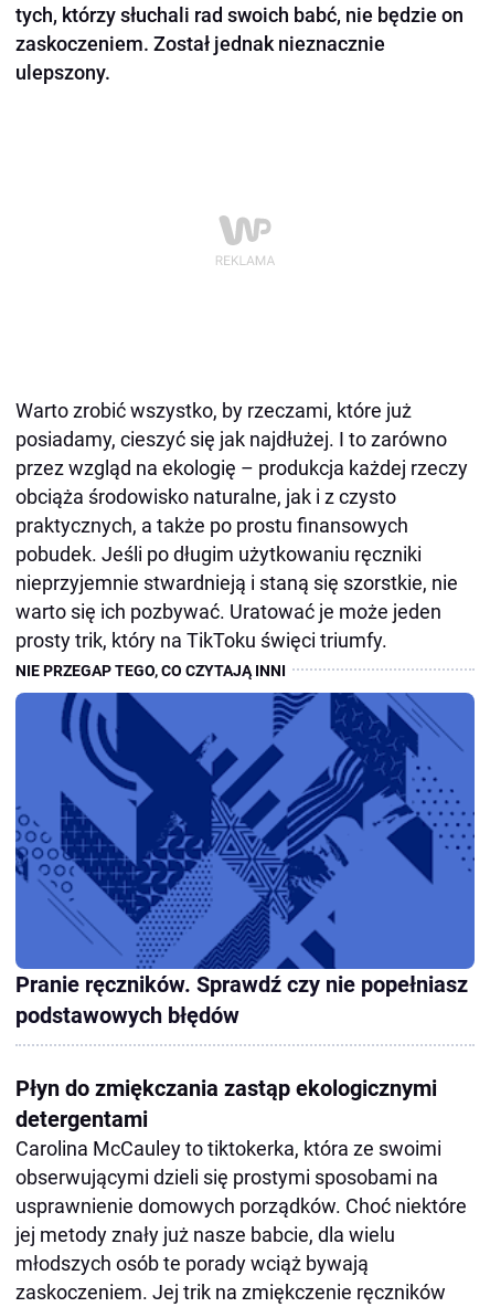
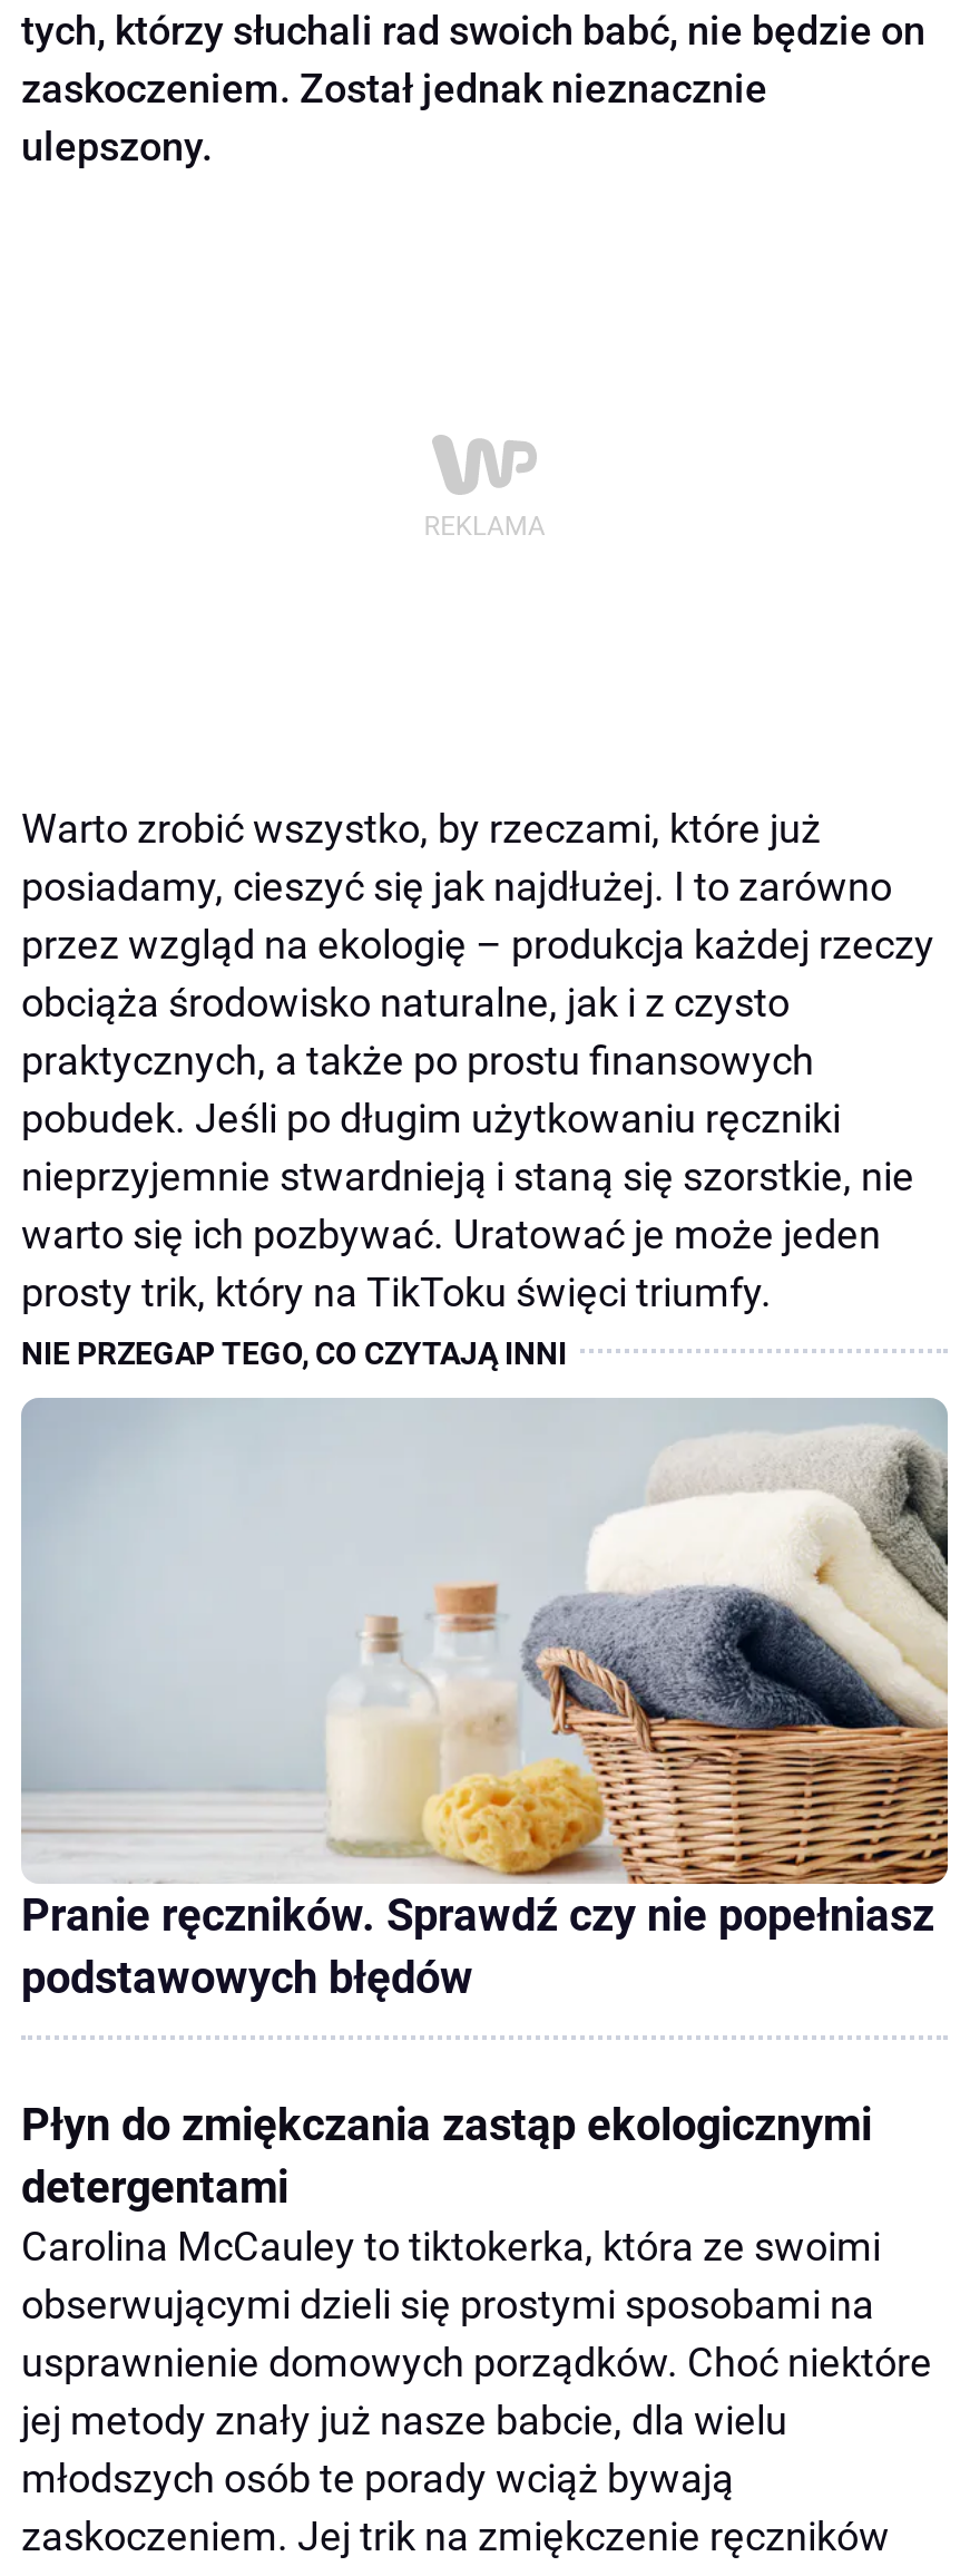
[14,692,476,968] [image] -> [21,1398,950,1882] [image]

